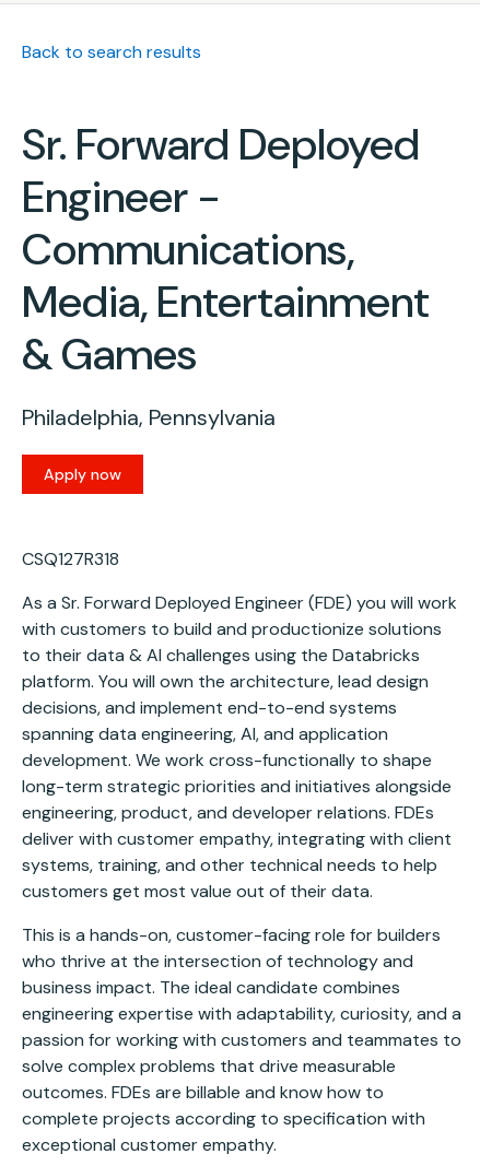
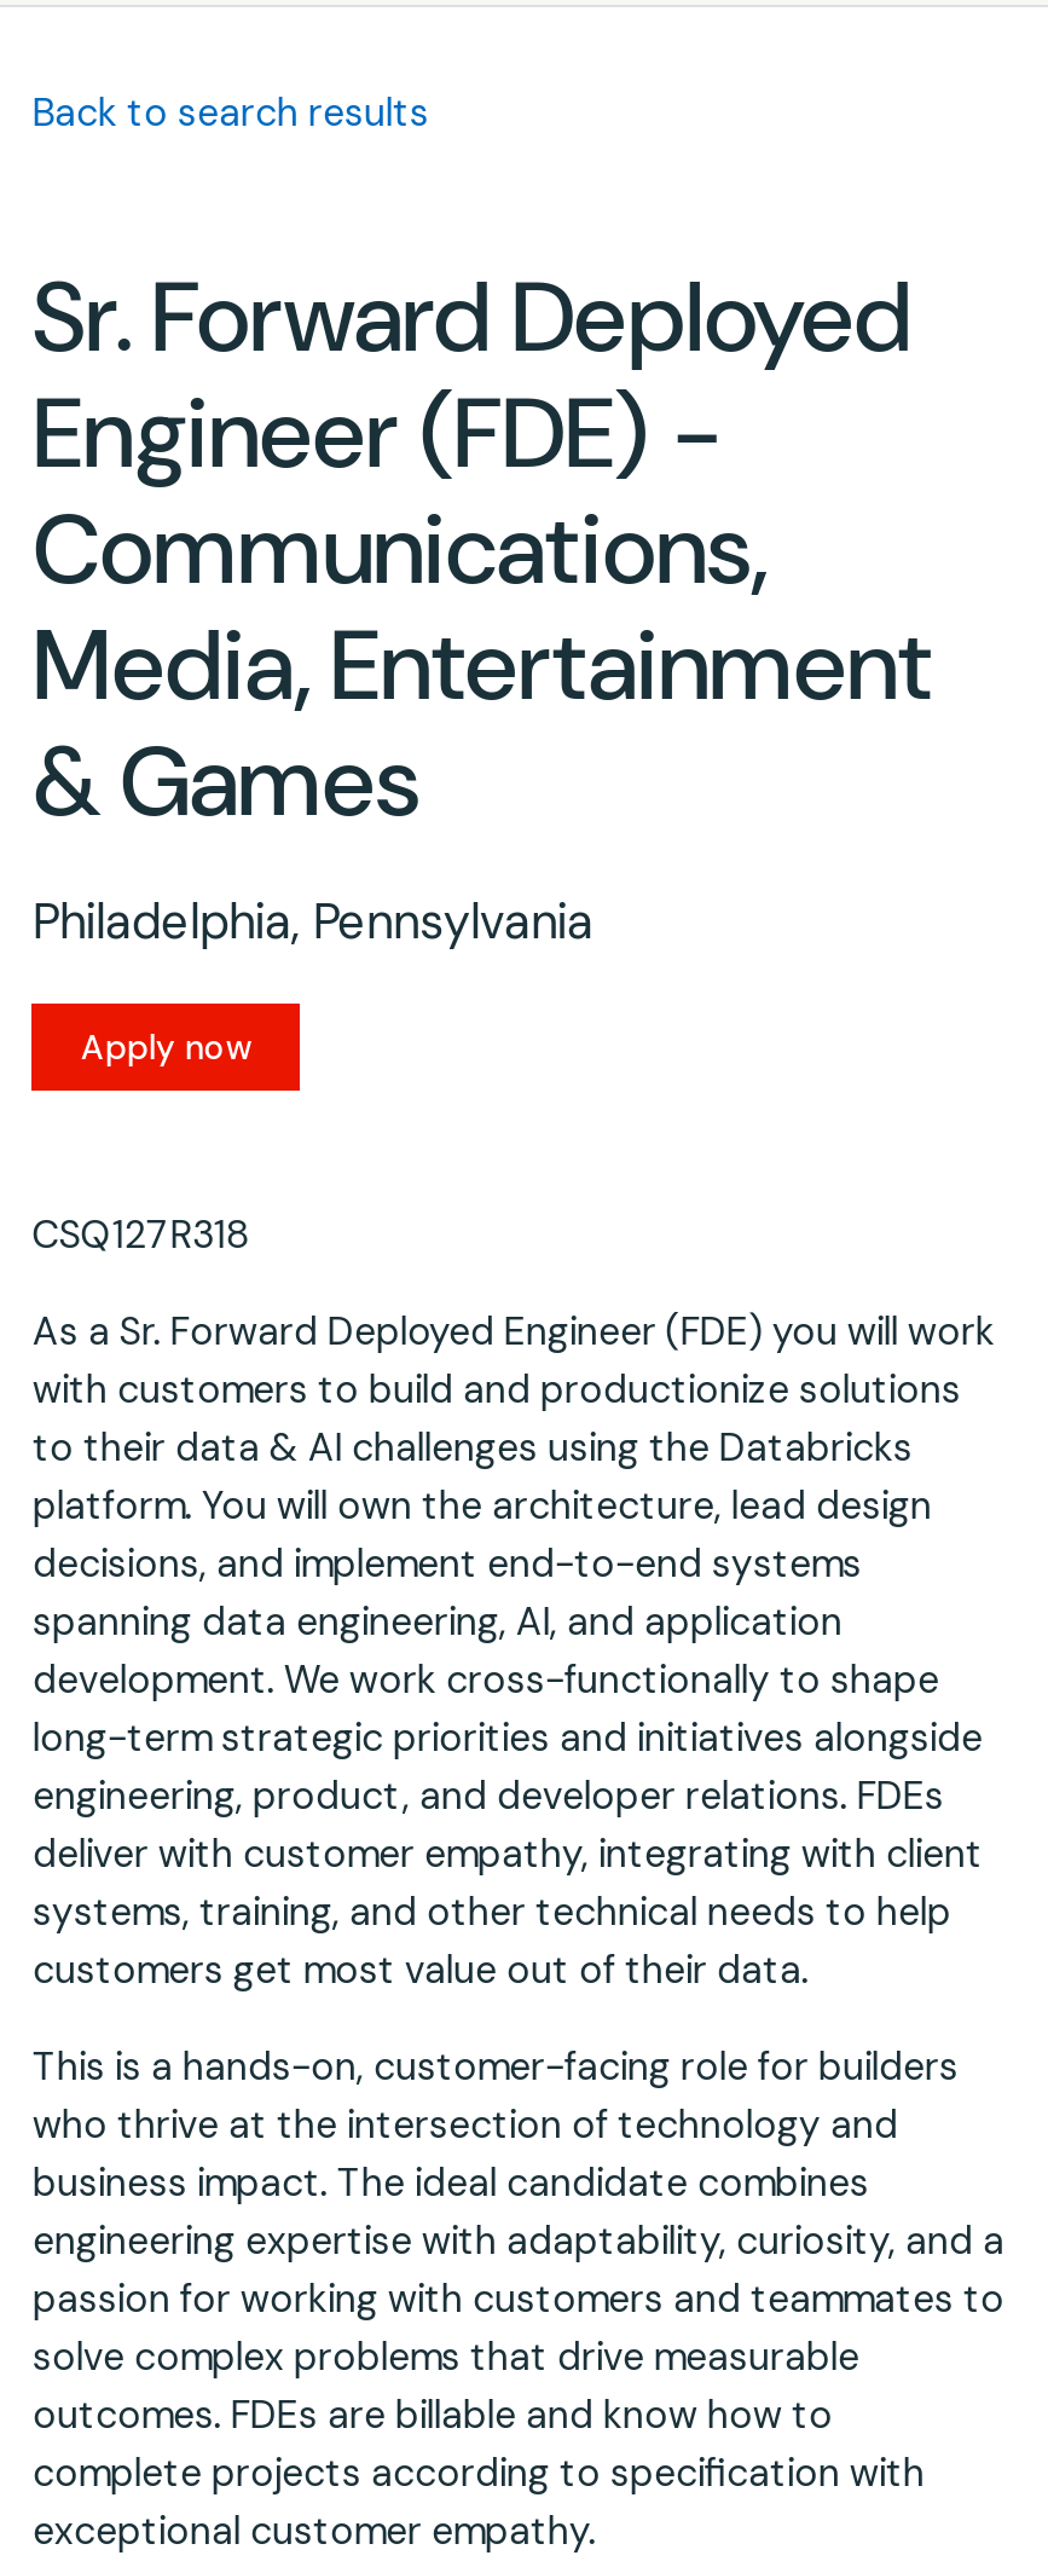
[22,168,221,225] Engineer - -> [32,370,724,496] Engineer (FDE) -

